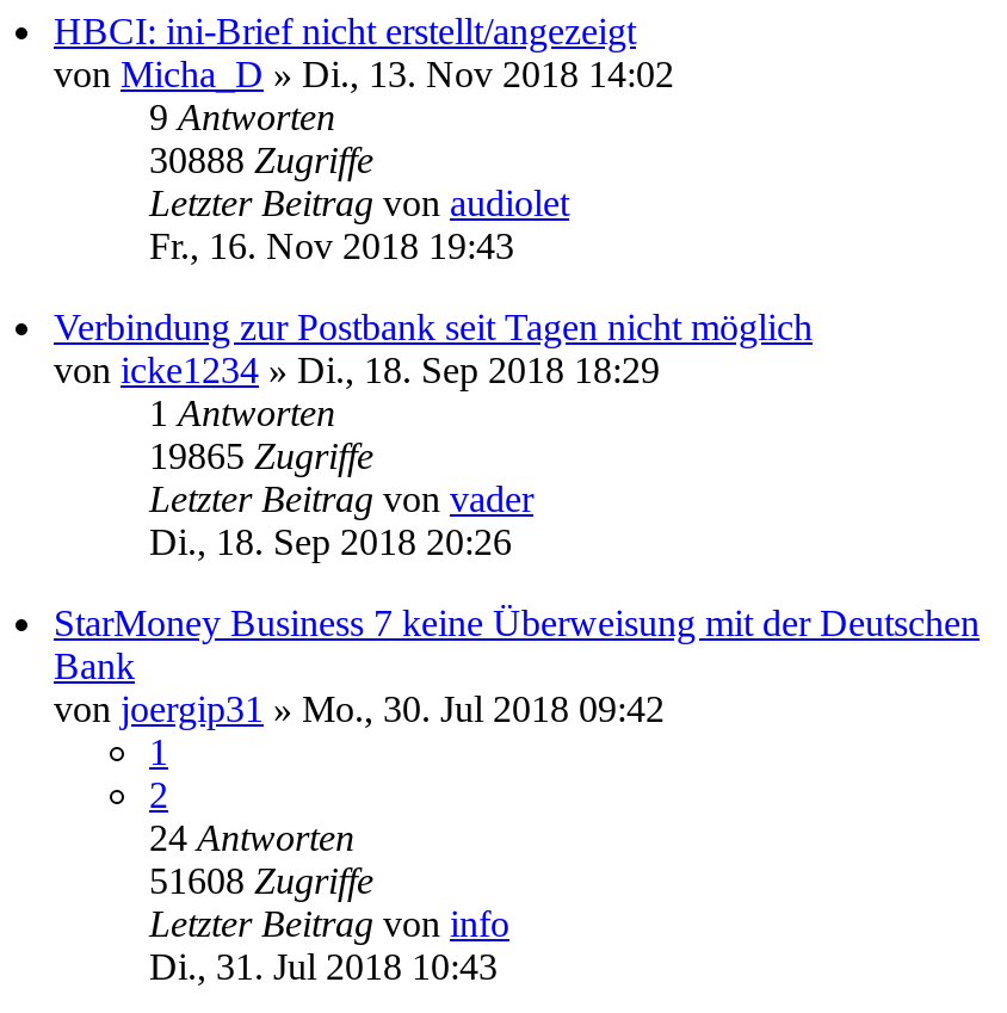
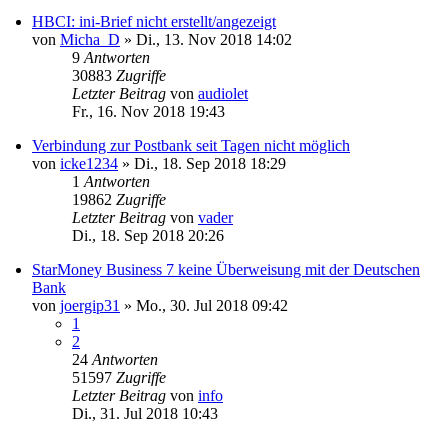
[149,139,373,180] 30888 Zugriffe -> [72,67,166,84] 30883 Zugriffe
[149,435,373,476] 19865 Zugriffe -> [72,191,166,208] 19862 Zugriffe
[149,860,373,901] 51608 Zugriffe -> [72,369,166,386] 51597 Zugriffe

